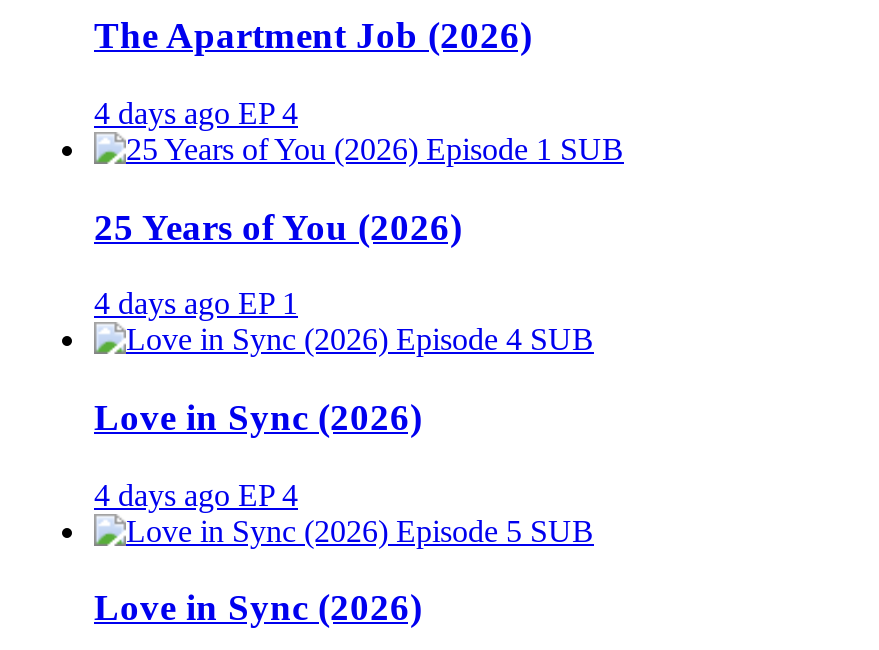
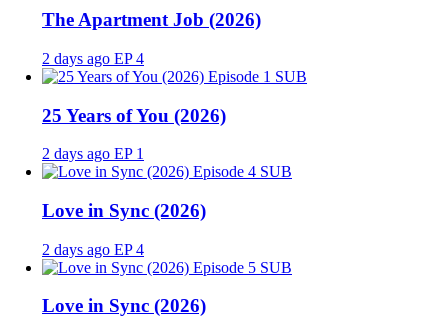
[94,96,298,130] 4 days ago EP 4 -> [42,50,144,67] 2 days ago EP 4
[94,287,298,321] 4 days ago EP 1 -> [42,145,144,162] 2 days ago EP 1
[94,478,298,512] 4 days ago EP 4 -> [42,241,144,258] 2 days ago EP 4

